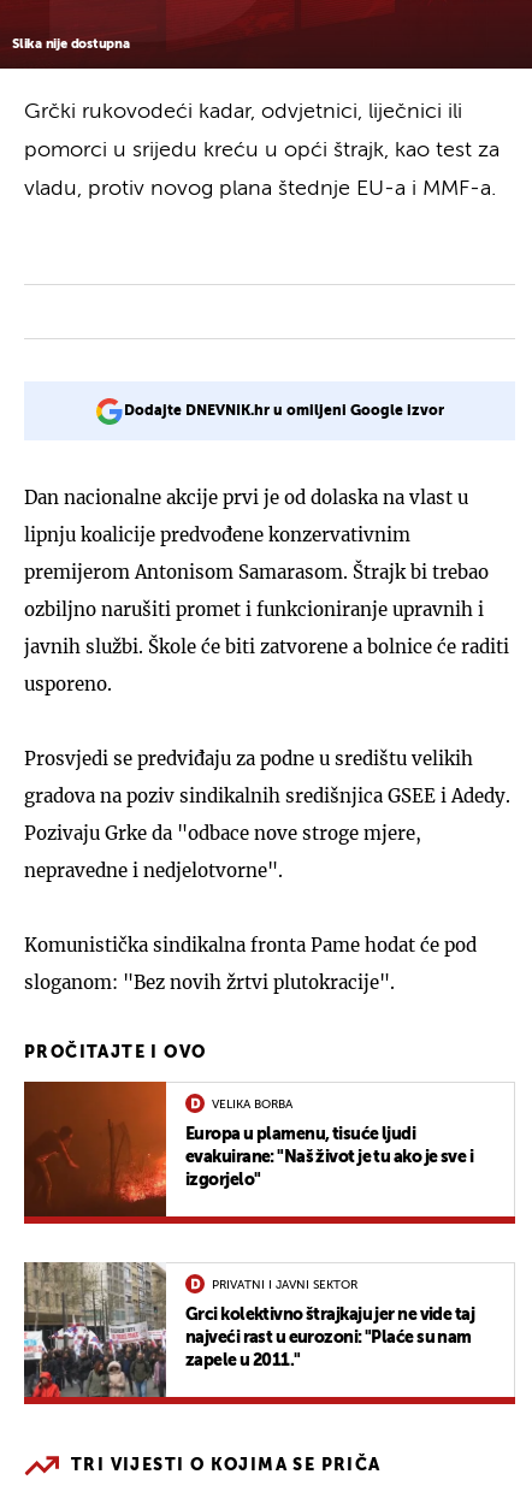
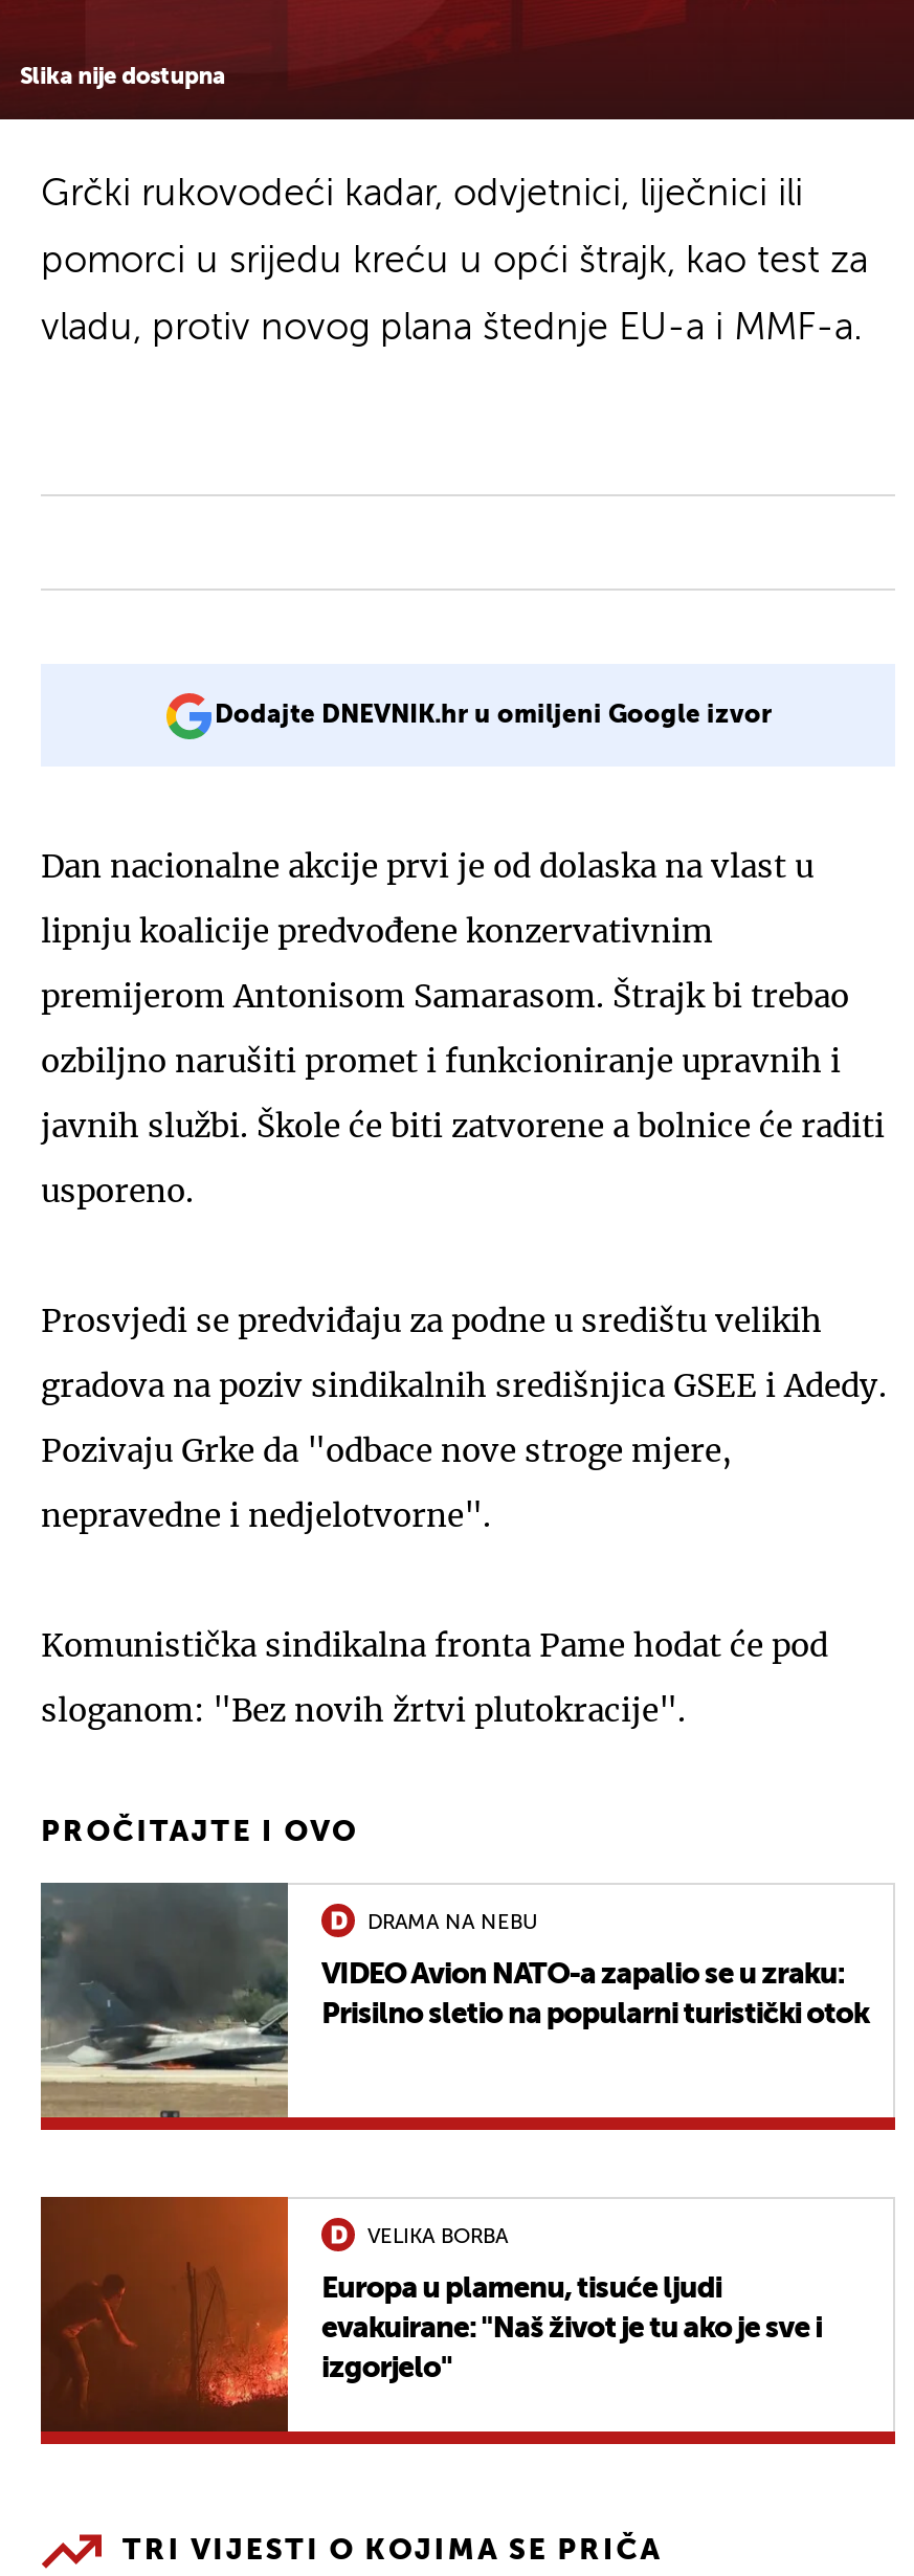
none -> [39,1881,869,2119] [image] | DRAMA NA NEBU | VIDEO Avion NATO-a zapalio se u zraku: | Prisilno sletio na popularni turistički otok
moved [26,1082,473,1213] -> [45,2197,822,2425]: [image] | VELIKA BORBA | Europa u plamenu, tisuće ljudi | evakuirane: "Naš život je tu ako je sve i | izgorjelo"
[23,1261,474,1398] [image] | PRIVATNI I JAVNI SEKTOR | Grci kolektivno štrajkaju jer ne vide taj | najveći rast u eurozoni: "Plaće su nam | zapele u 2011." -> none

